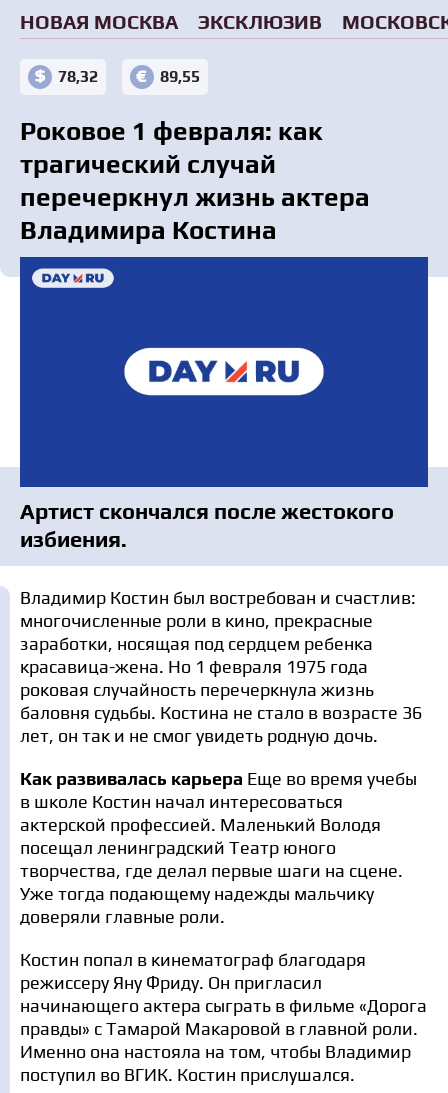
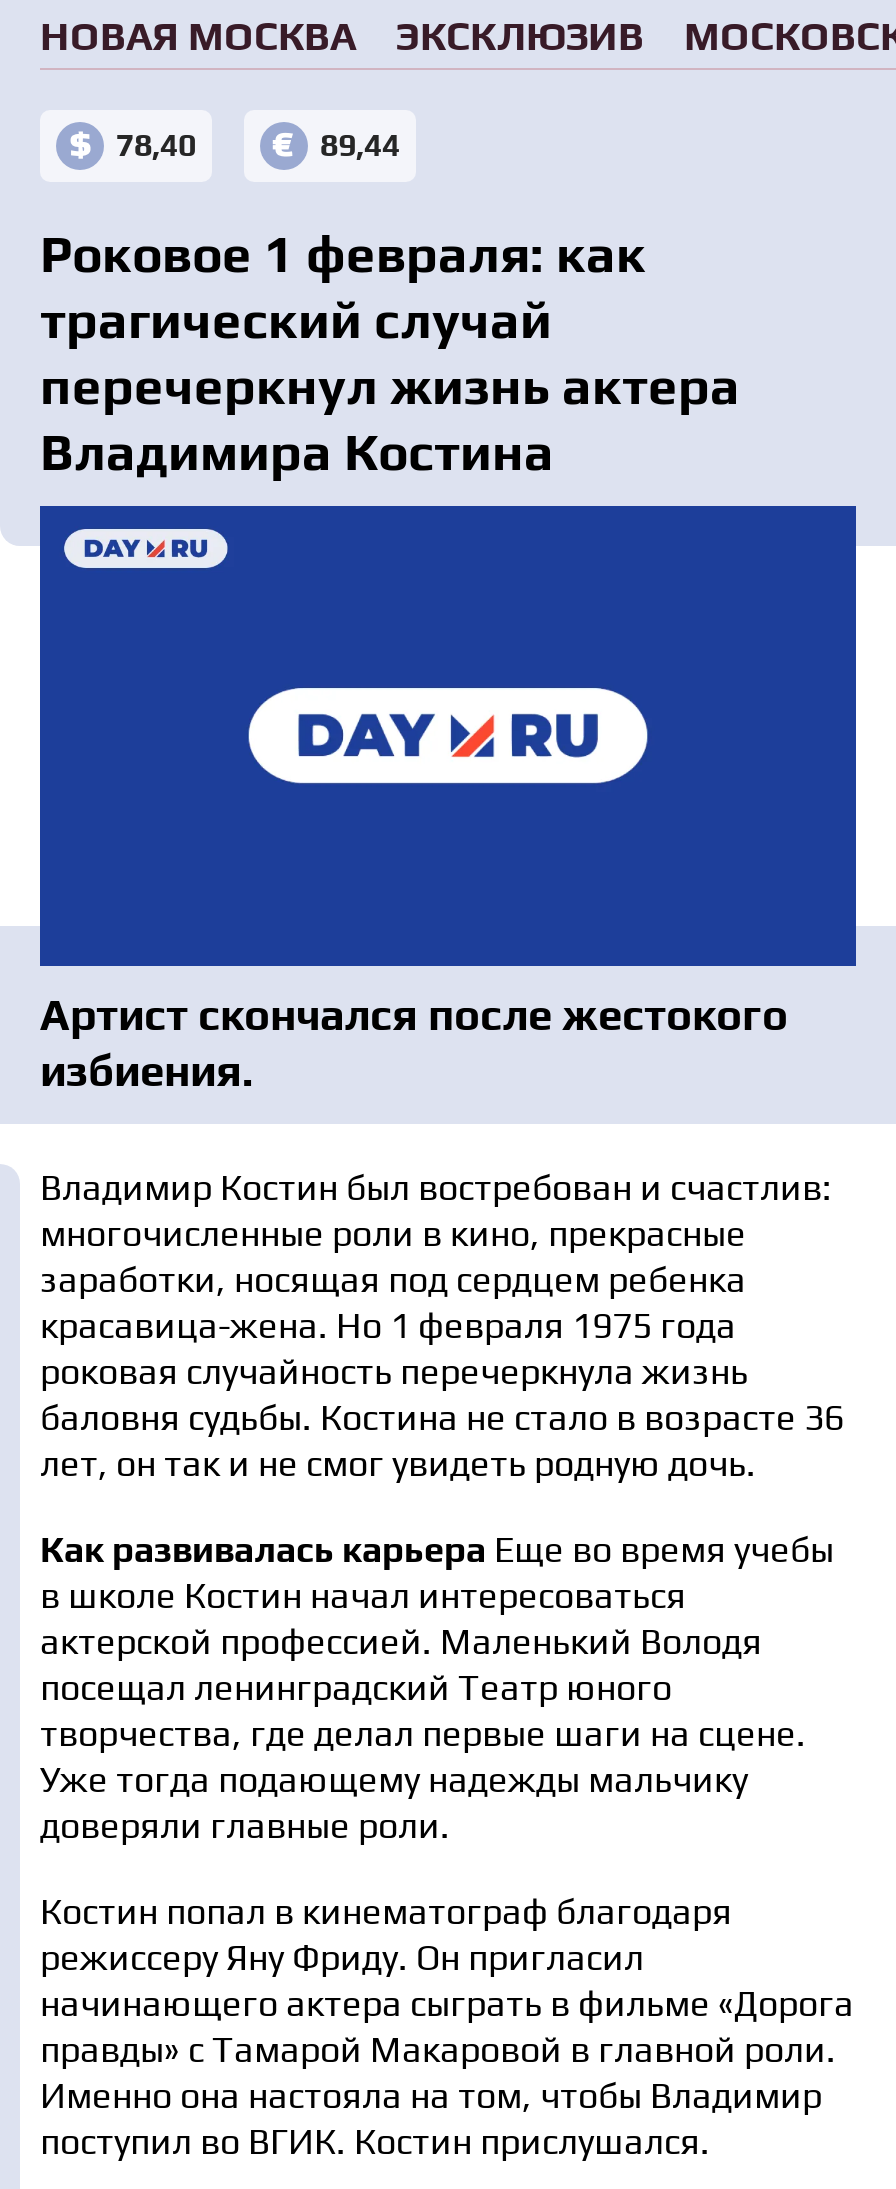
[58,67,98,86] 78,32 -> [116,126,196,164] 78,40
[160,67,200,86] 89,55 -> [320,126,400,164] 89,44

